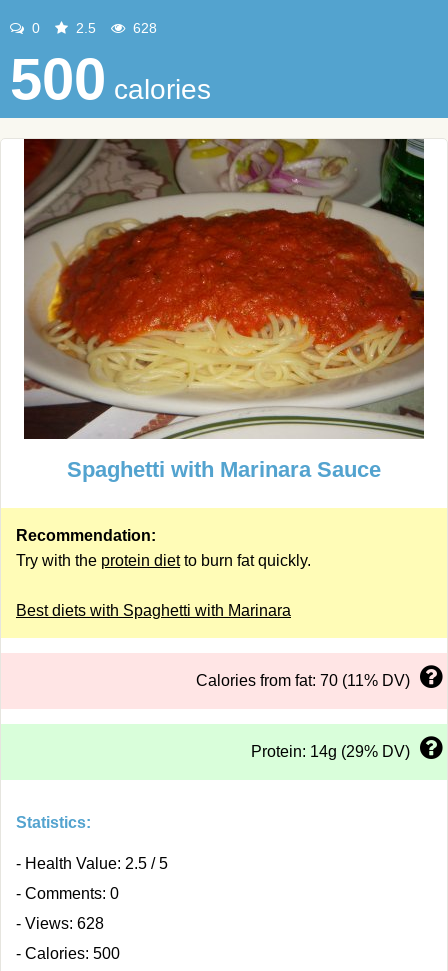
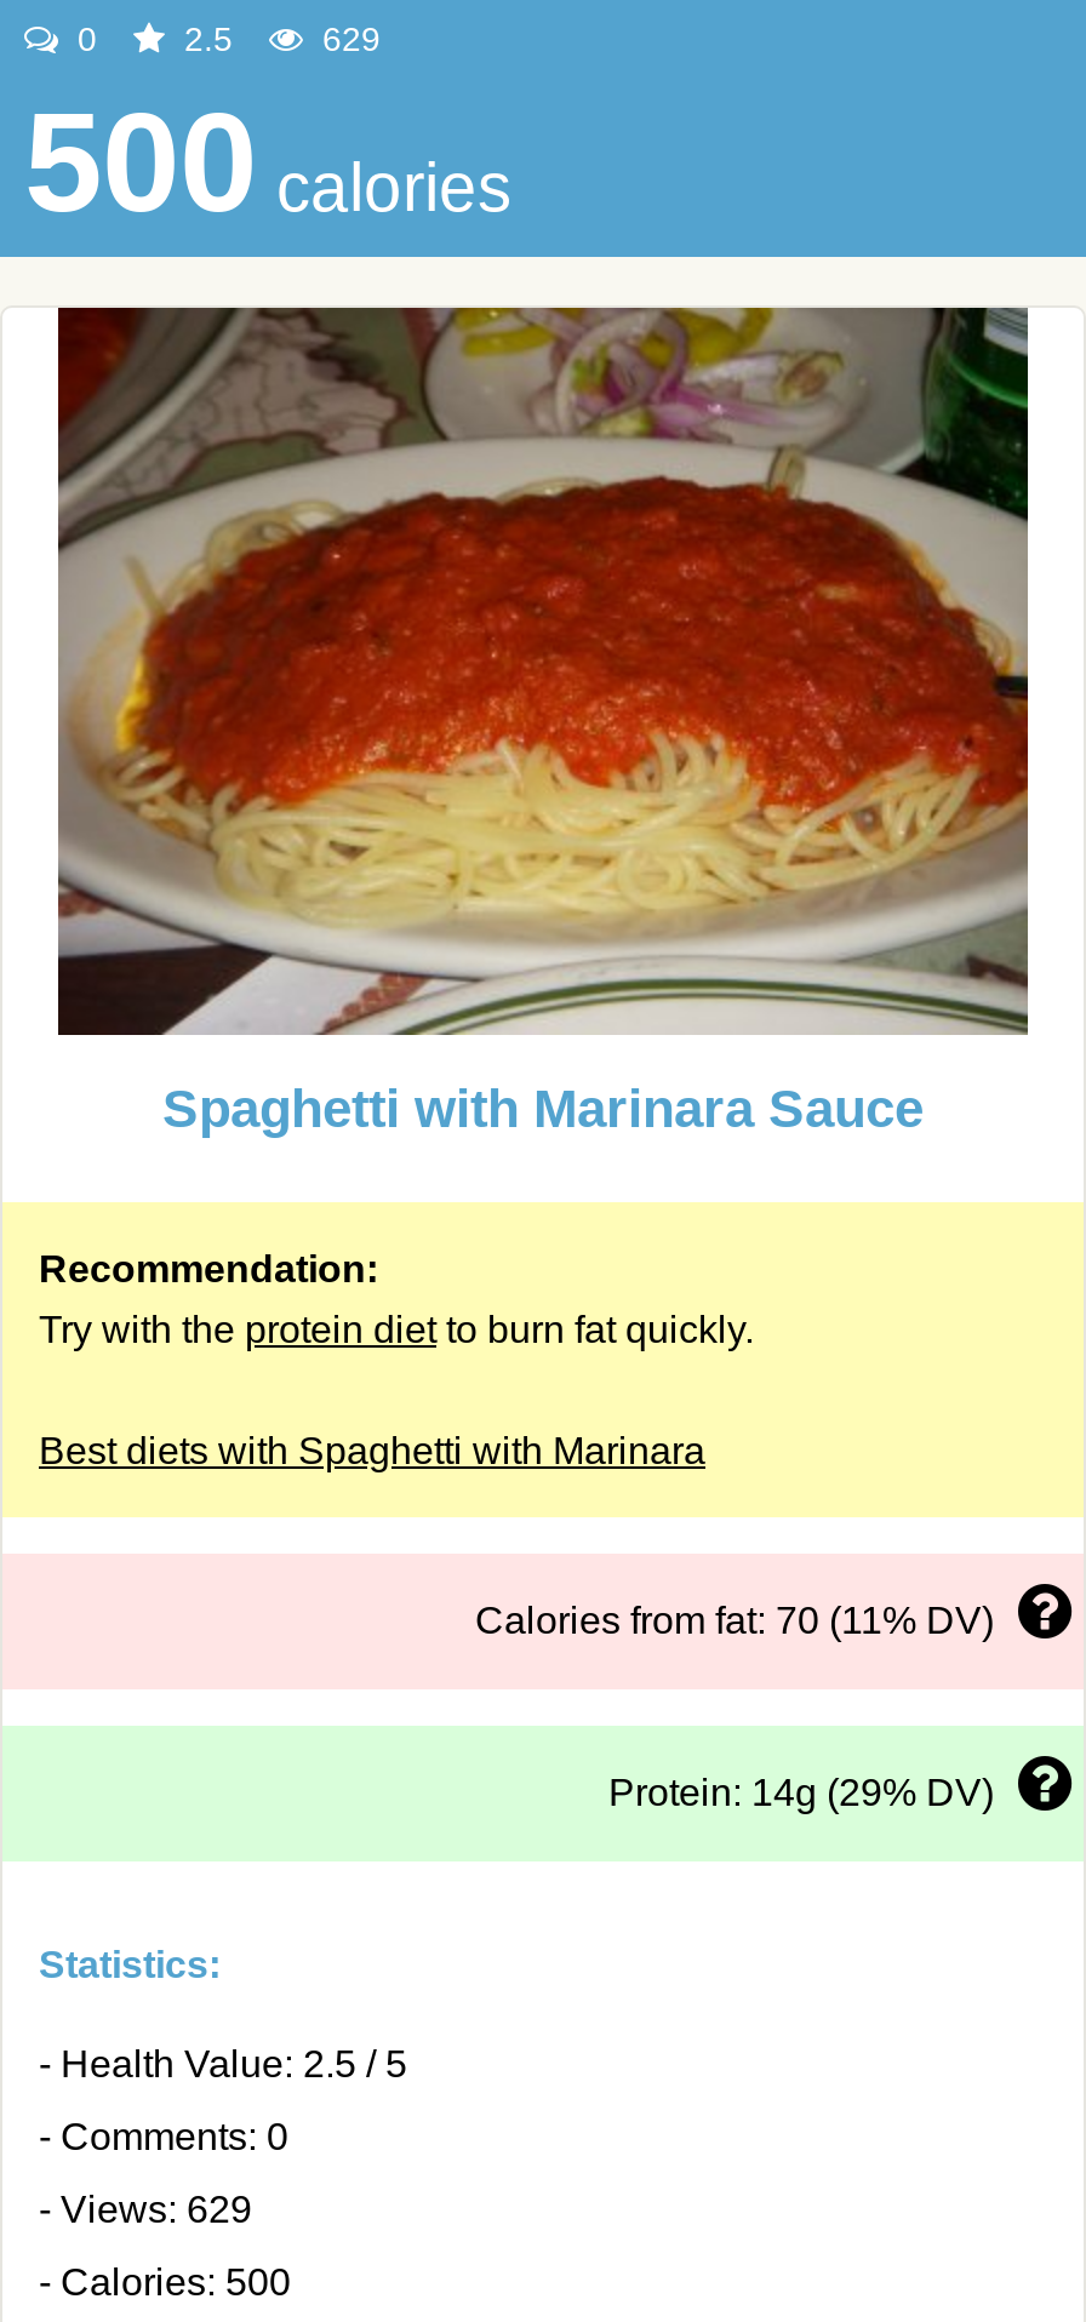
[129,20,157,36] 628 -> [313,19,381,58] 629
[16,915,104,932] - Views: 628 -> [39,2189,252,2230] - Views: 629

